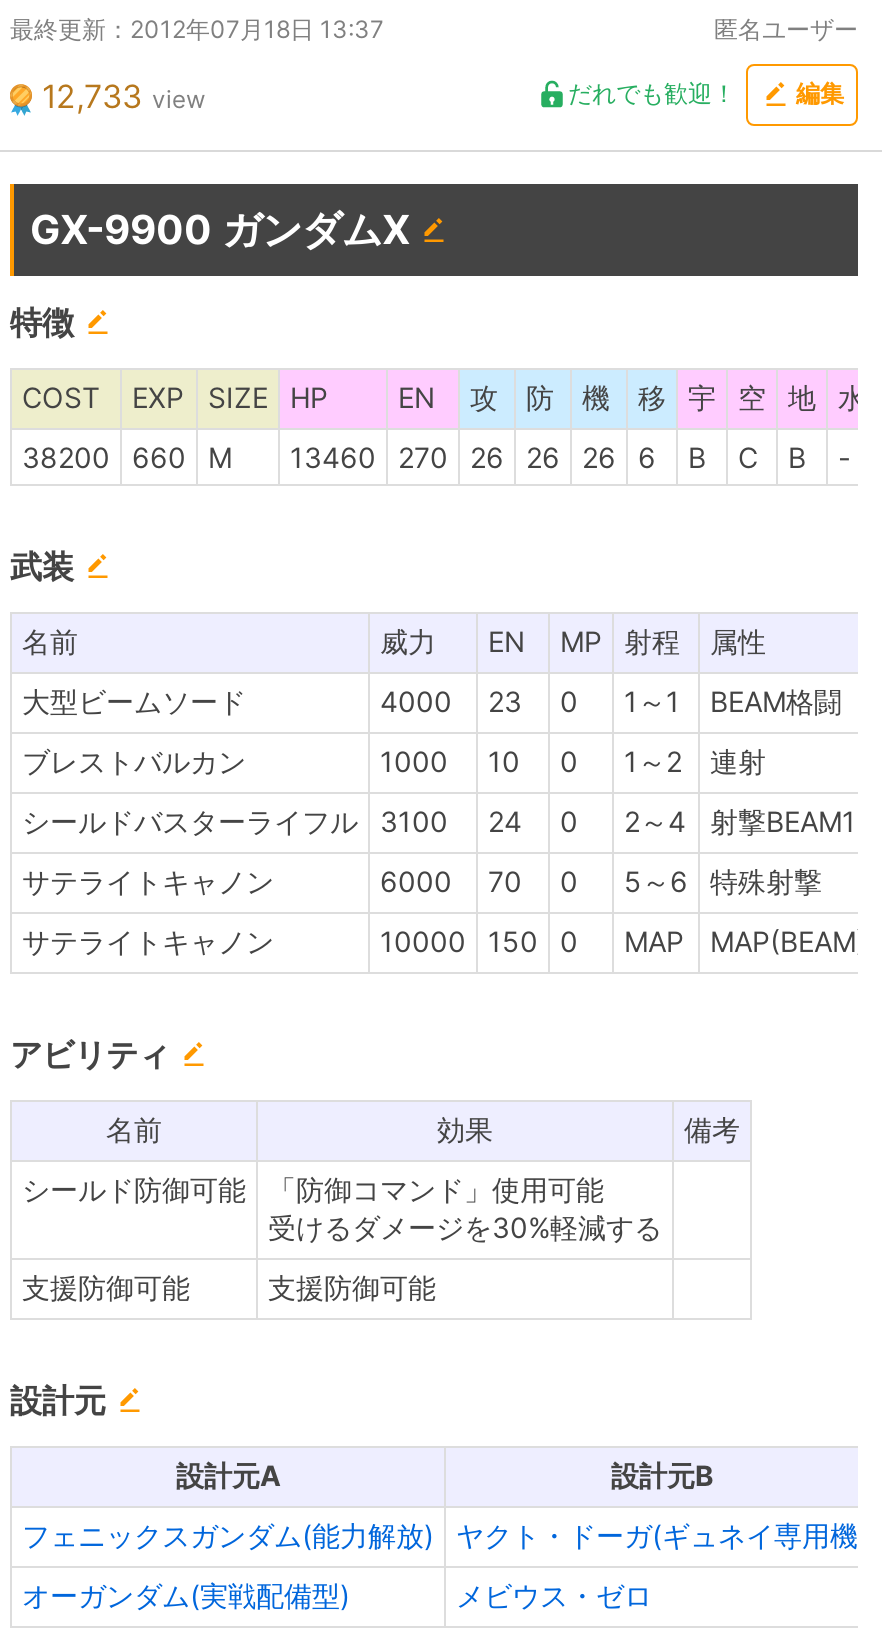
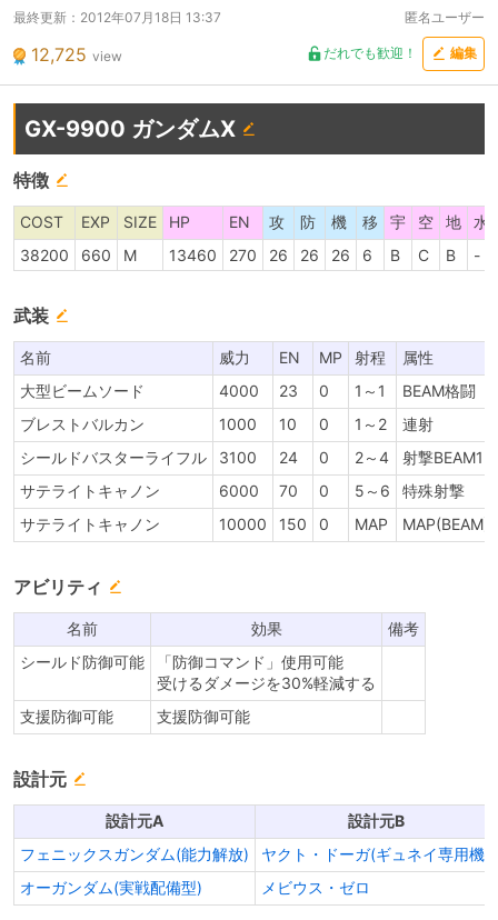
[42,75,206,115] 12,733 view -> [31,43,122,65] 12,725 view

